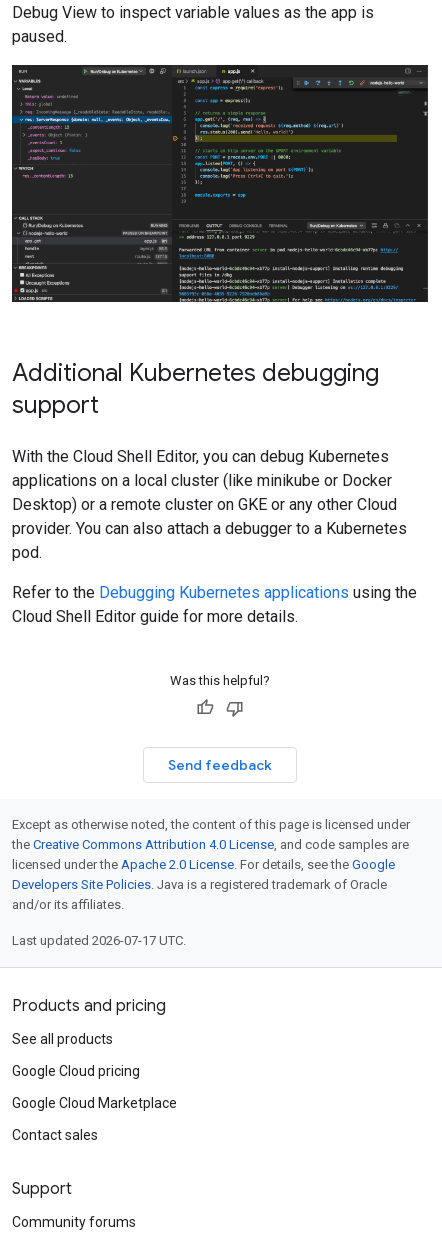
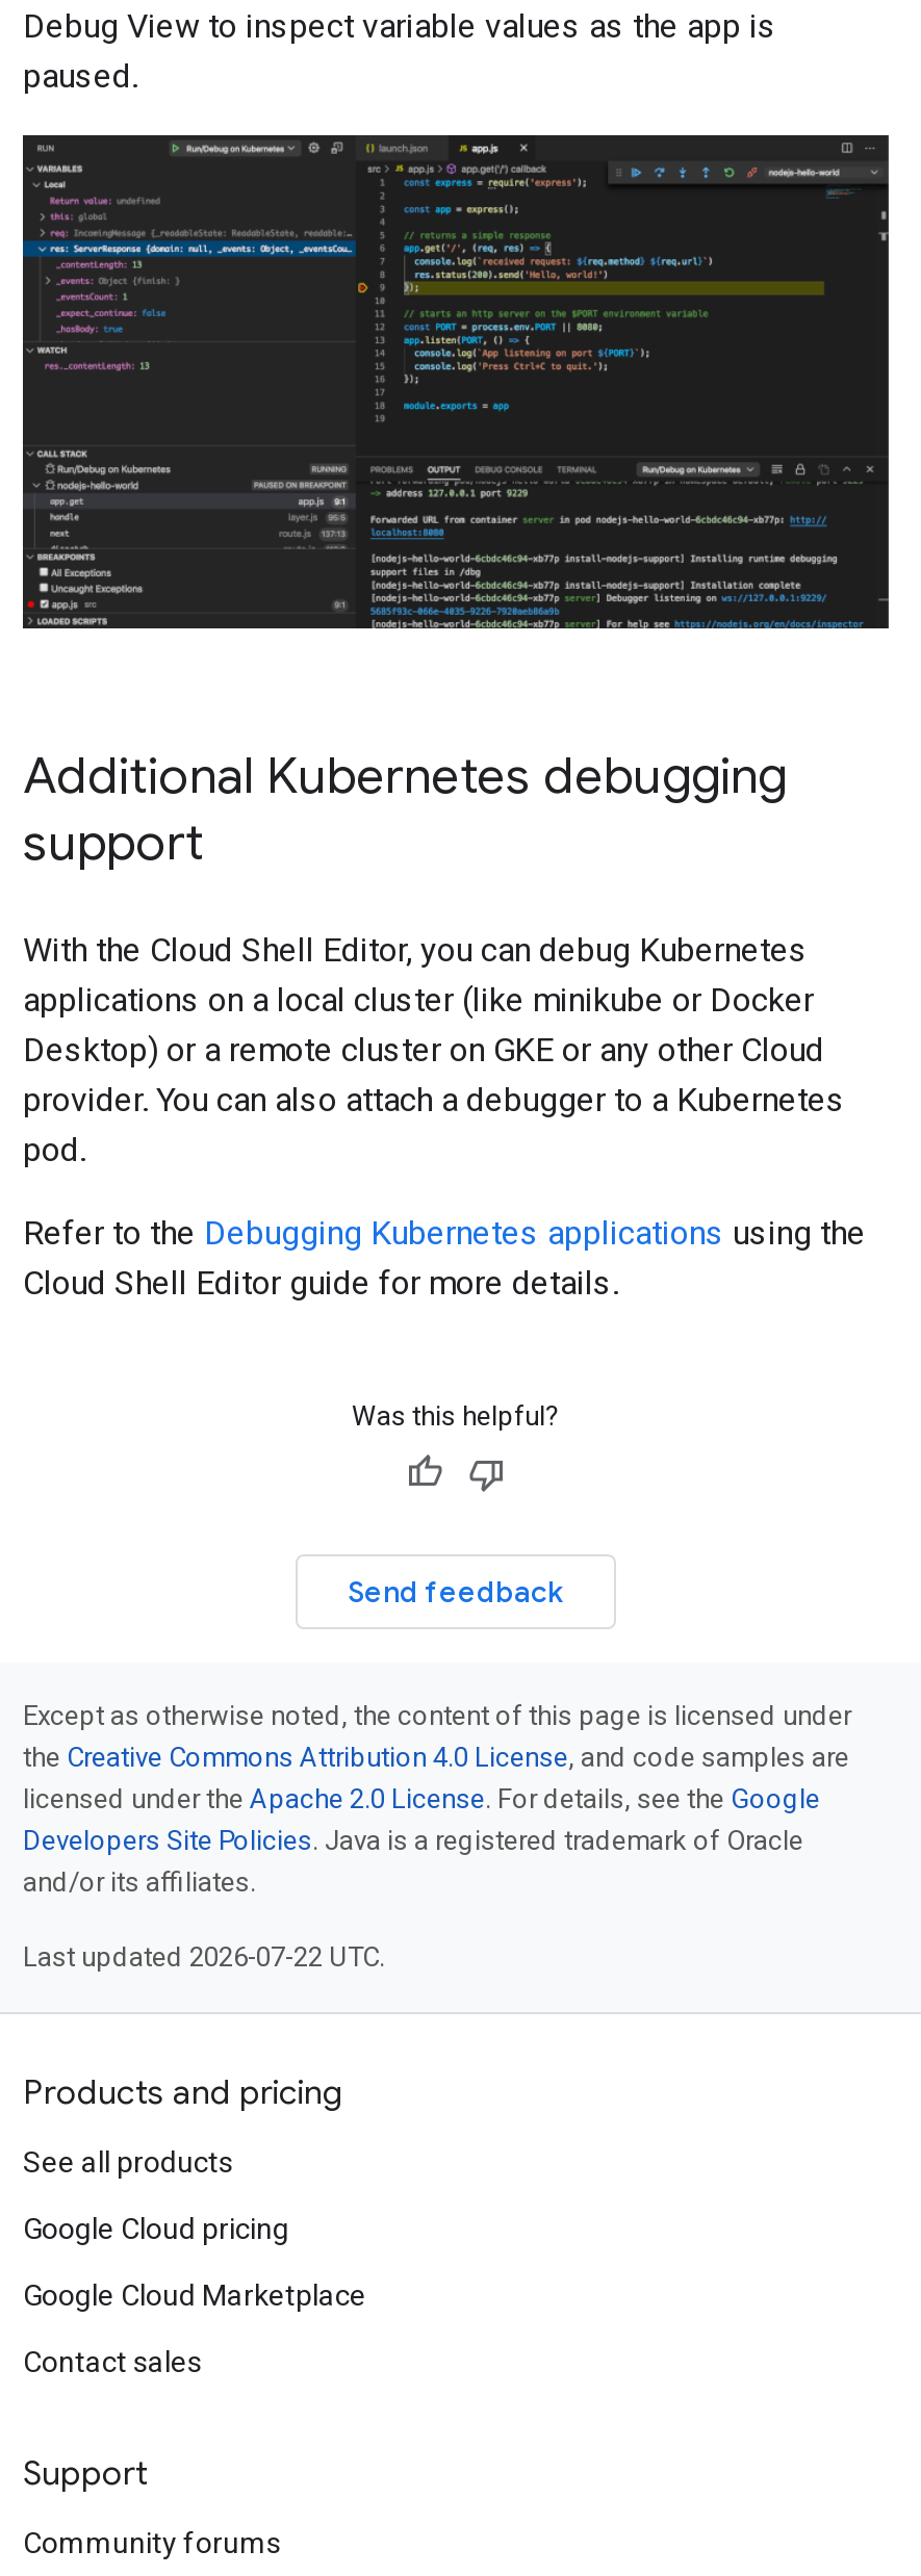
[12,933,186,948] Last updated 2026-07-17 UTC. -> [23,1941,385,1972] Last updated 2026-07-22 UTC.

